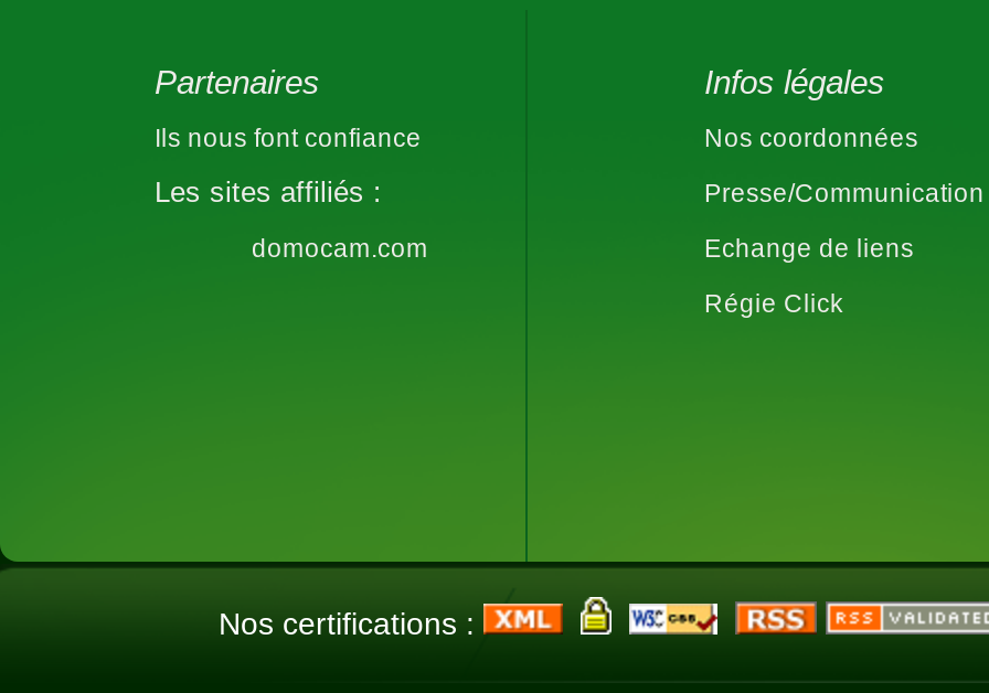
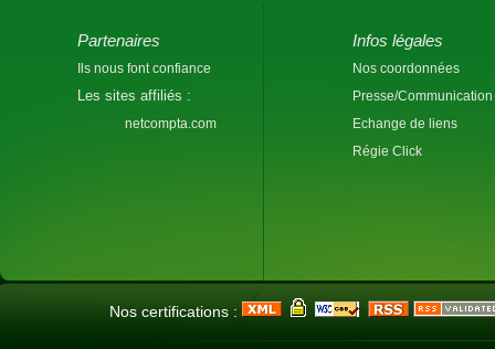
[252,233,428,262] domocam.com -> [124,116,216,130] netcompta.com

